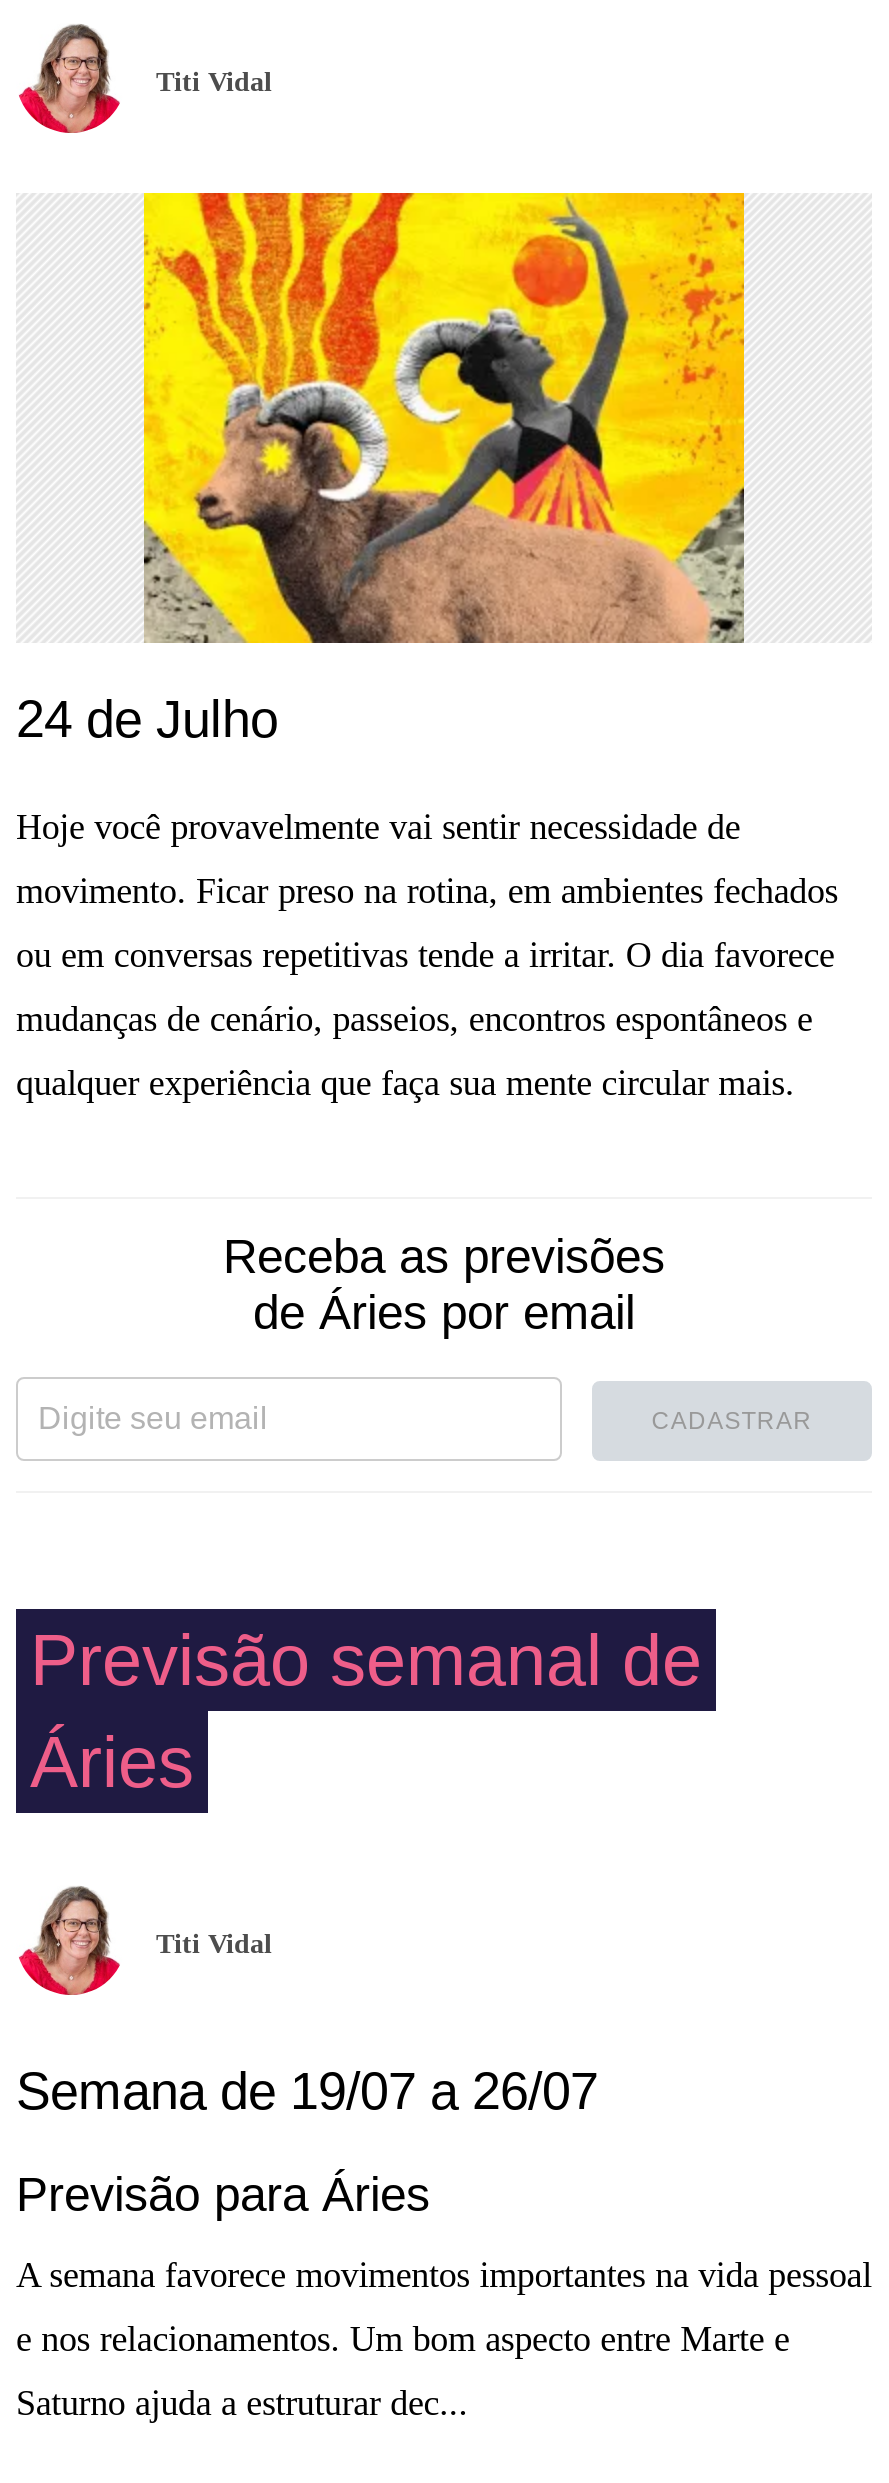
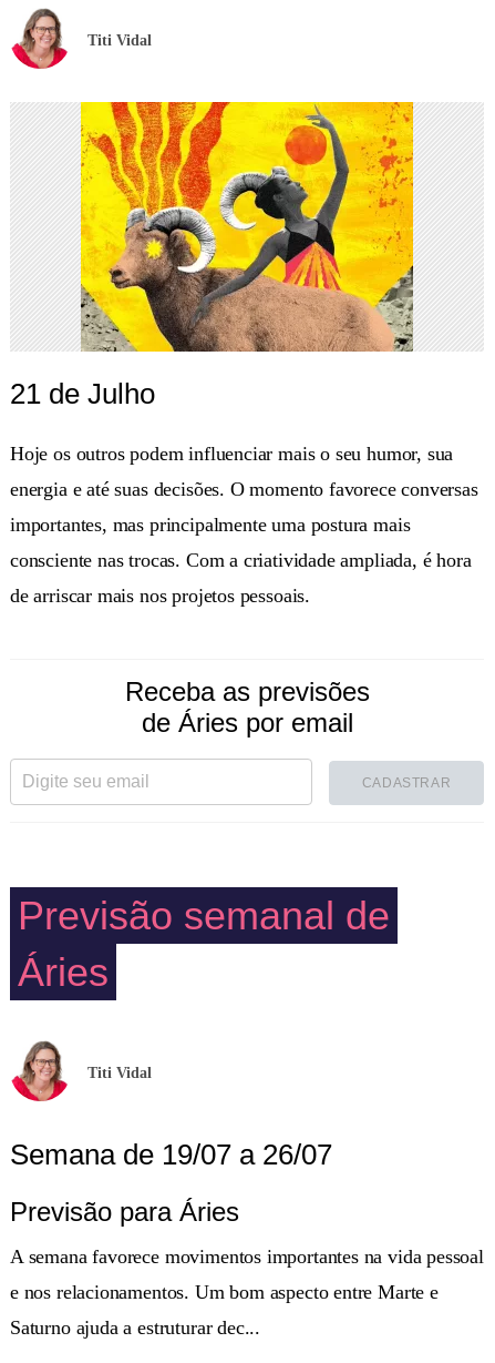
[16,689,278,749] 24 de Julho -> [10,377,155,410] 21 de Julho
[16,807,740,847] Hoje você provavelmente vai sentir necessidade de -> [10,443,453,465] Hoje os outros podem influenciar mais o seu humor, sua
[16,871,838,911] movimento. Ficar preso na rotina, em ambientes fechados -> [10,478,478,500] energia e até suas decisões. O momento favorece conversas
[16,935,835,975] ou em conversas repetitivas tende a irritar. O dia favorece -> [10,513,410,536] importantes, mas principalmente uma postura mais
[16,999,813,1039] mudanças de cenário, passeios, encontros espontâneos e -> [10,549,471,571] consciente nas trocas. Com a criatividade ampliada, é hora
[16,1063,795,1103] qualquer experiência que faça sua mente circular mais. -> [10,584,310,607] de arriscar mais nos projetos pessoais.

